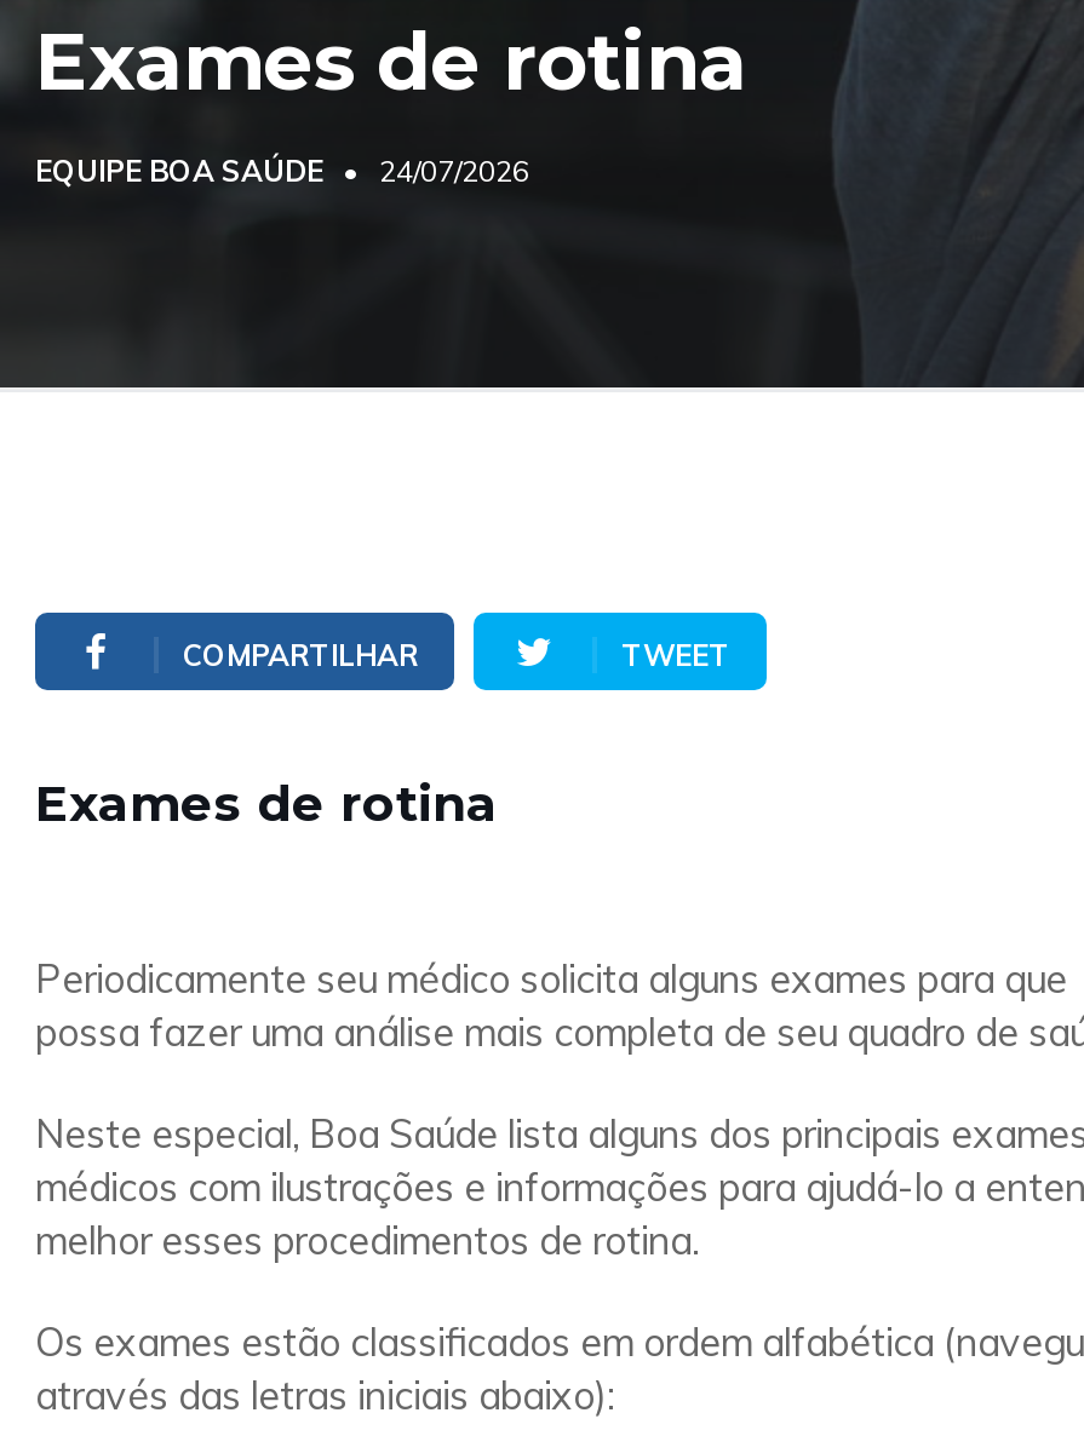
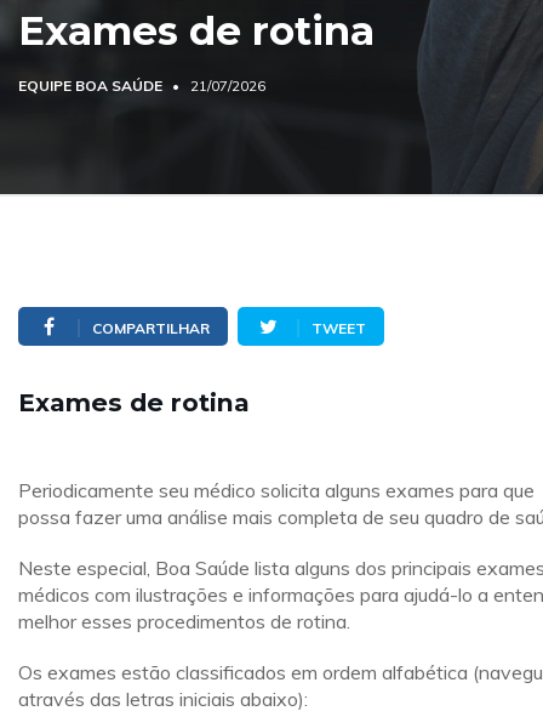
[35,153,529,189] EQUIPE BOA SAÚDE 24/07/2026 -> [18,76,265,95] EQUIPE BOA SAÚDE 21/07/2026

